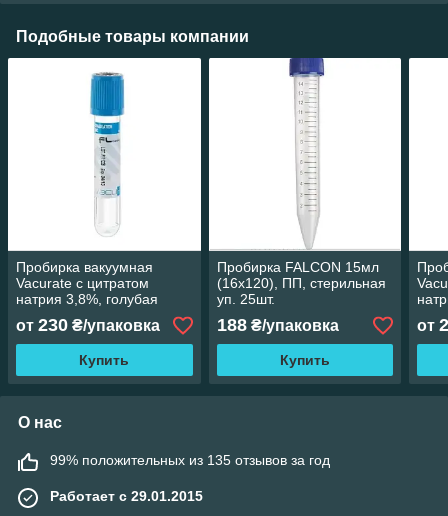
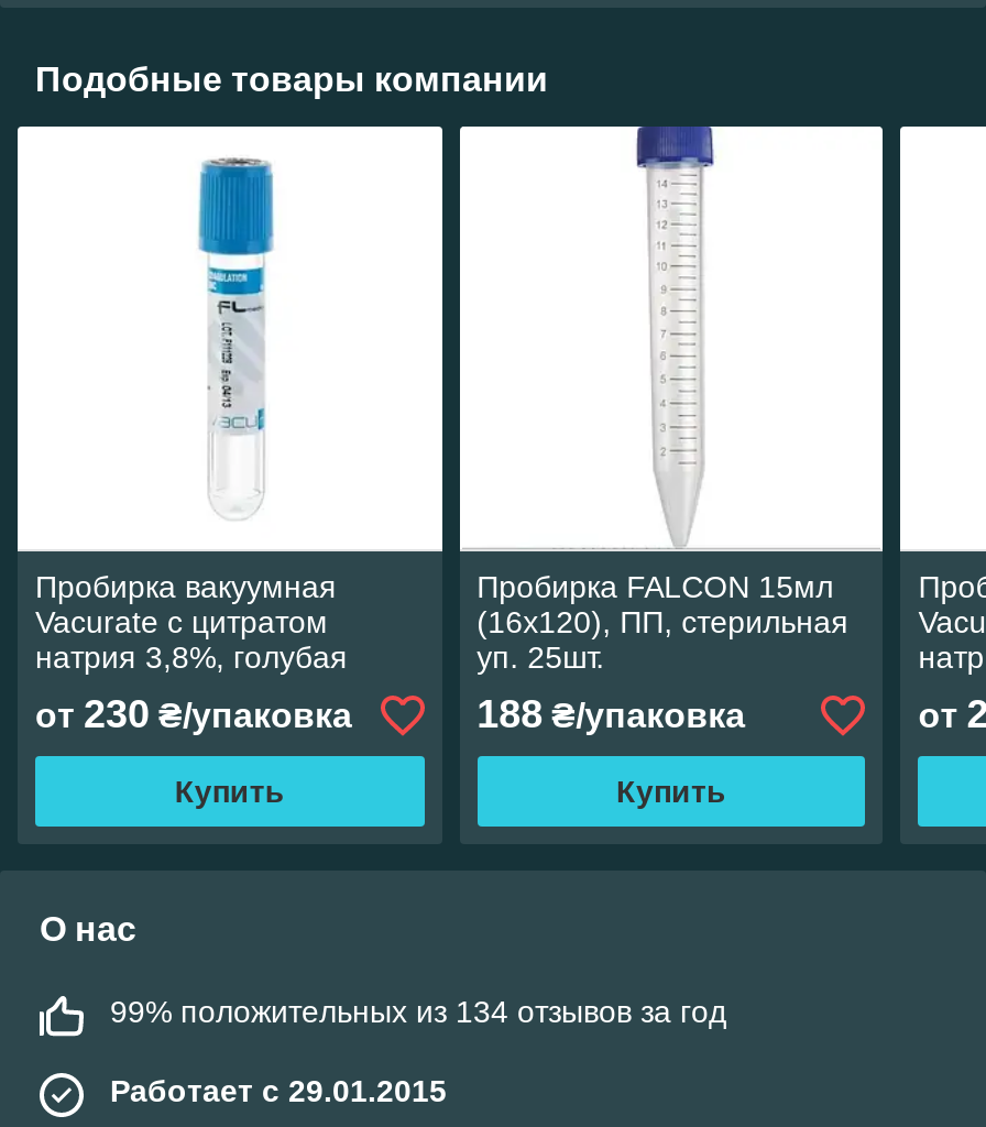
[50,452,330,468] 99% положительных из 135 отзывов за год -> [110,995,726,1030] 99% положительных из 134 отзывов за год

